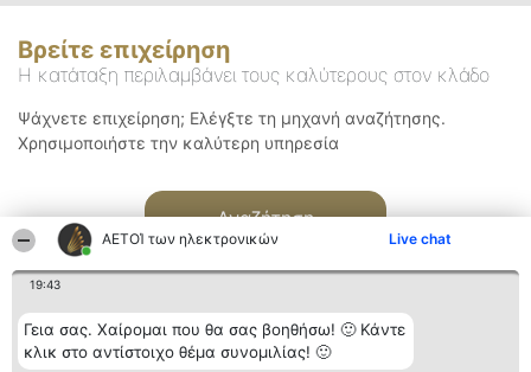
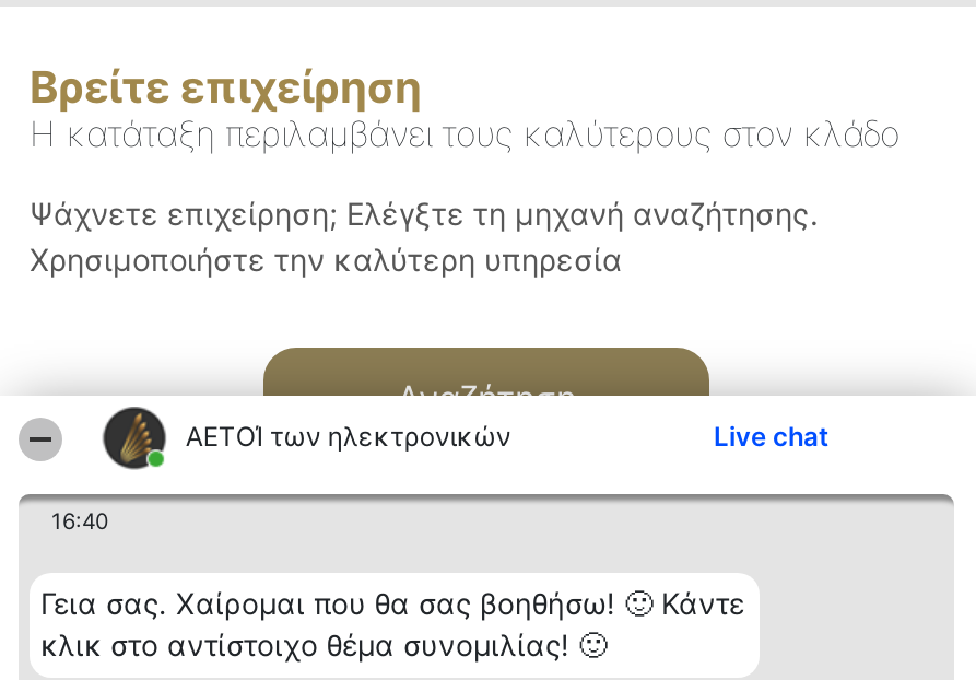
[30,277,60,291] 19:43 -> [51,507,108,534] 16:40

